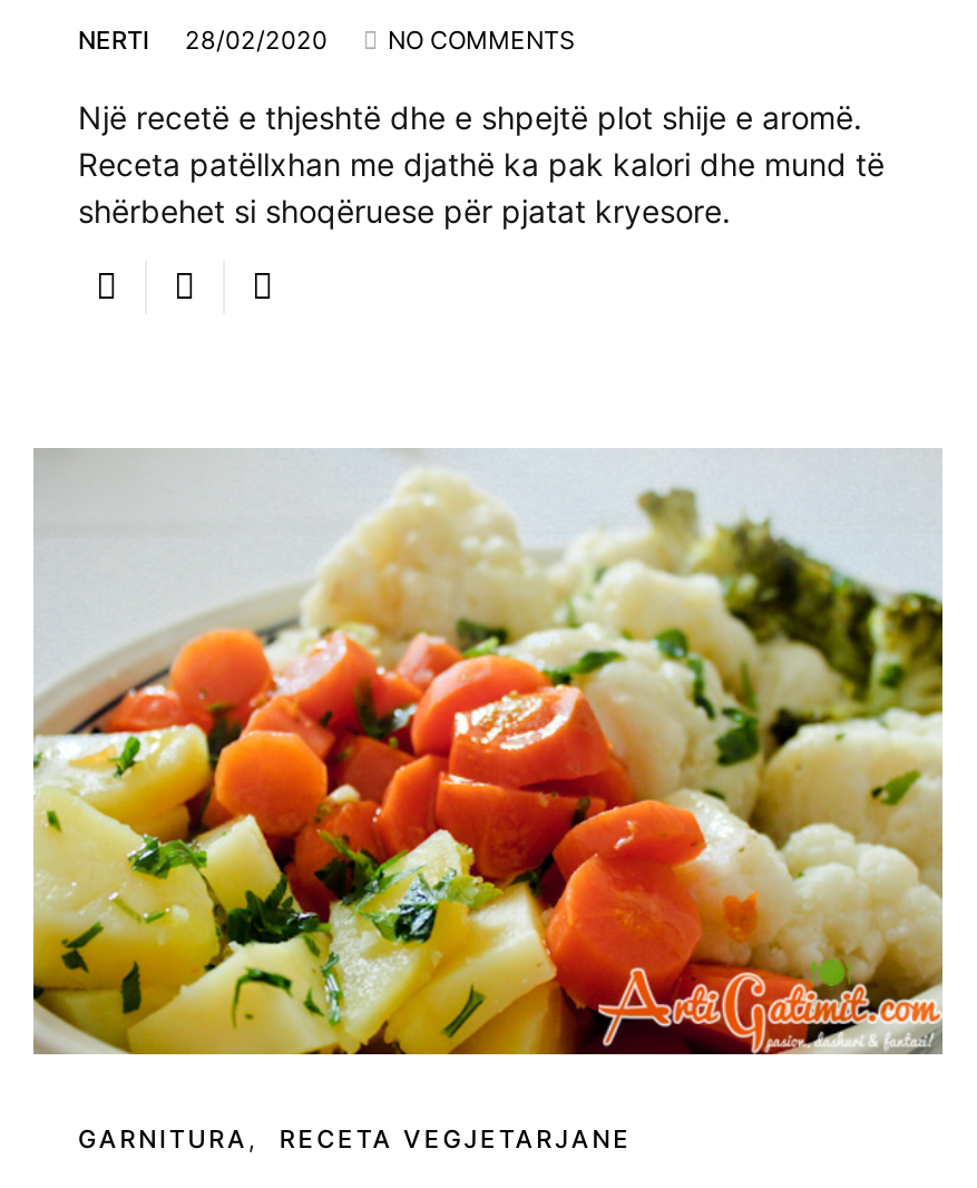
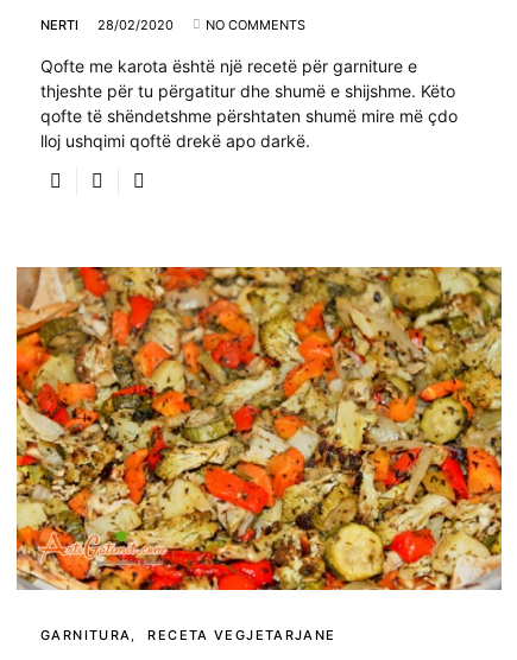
[78,99,885,231] Një recetë e thjeshtë dhe e shpejtë plot shije e aromë. | Receta patëllxhan me djathë ka pak kalori dhe mund të | shërbehet si shoqëruese për pjatat kryesore. -> [40,55,458,150] Qofte me karota është një recetë për garniture e | thjeshte për tu përgatitur dhe shumë e shijshme. Këto | qofte të shëndetshme përshtaten shumë mire më çdo | lloj ushqimi qoftë drekë apo darkë.
[31,448,945,1056] [image] -> [15,266,503,591] [image]

